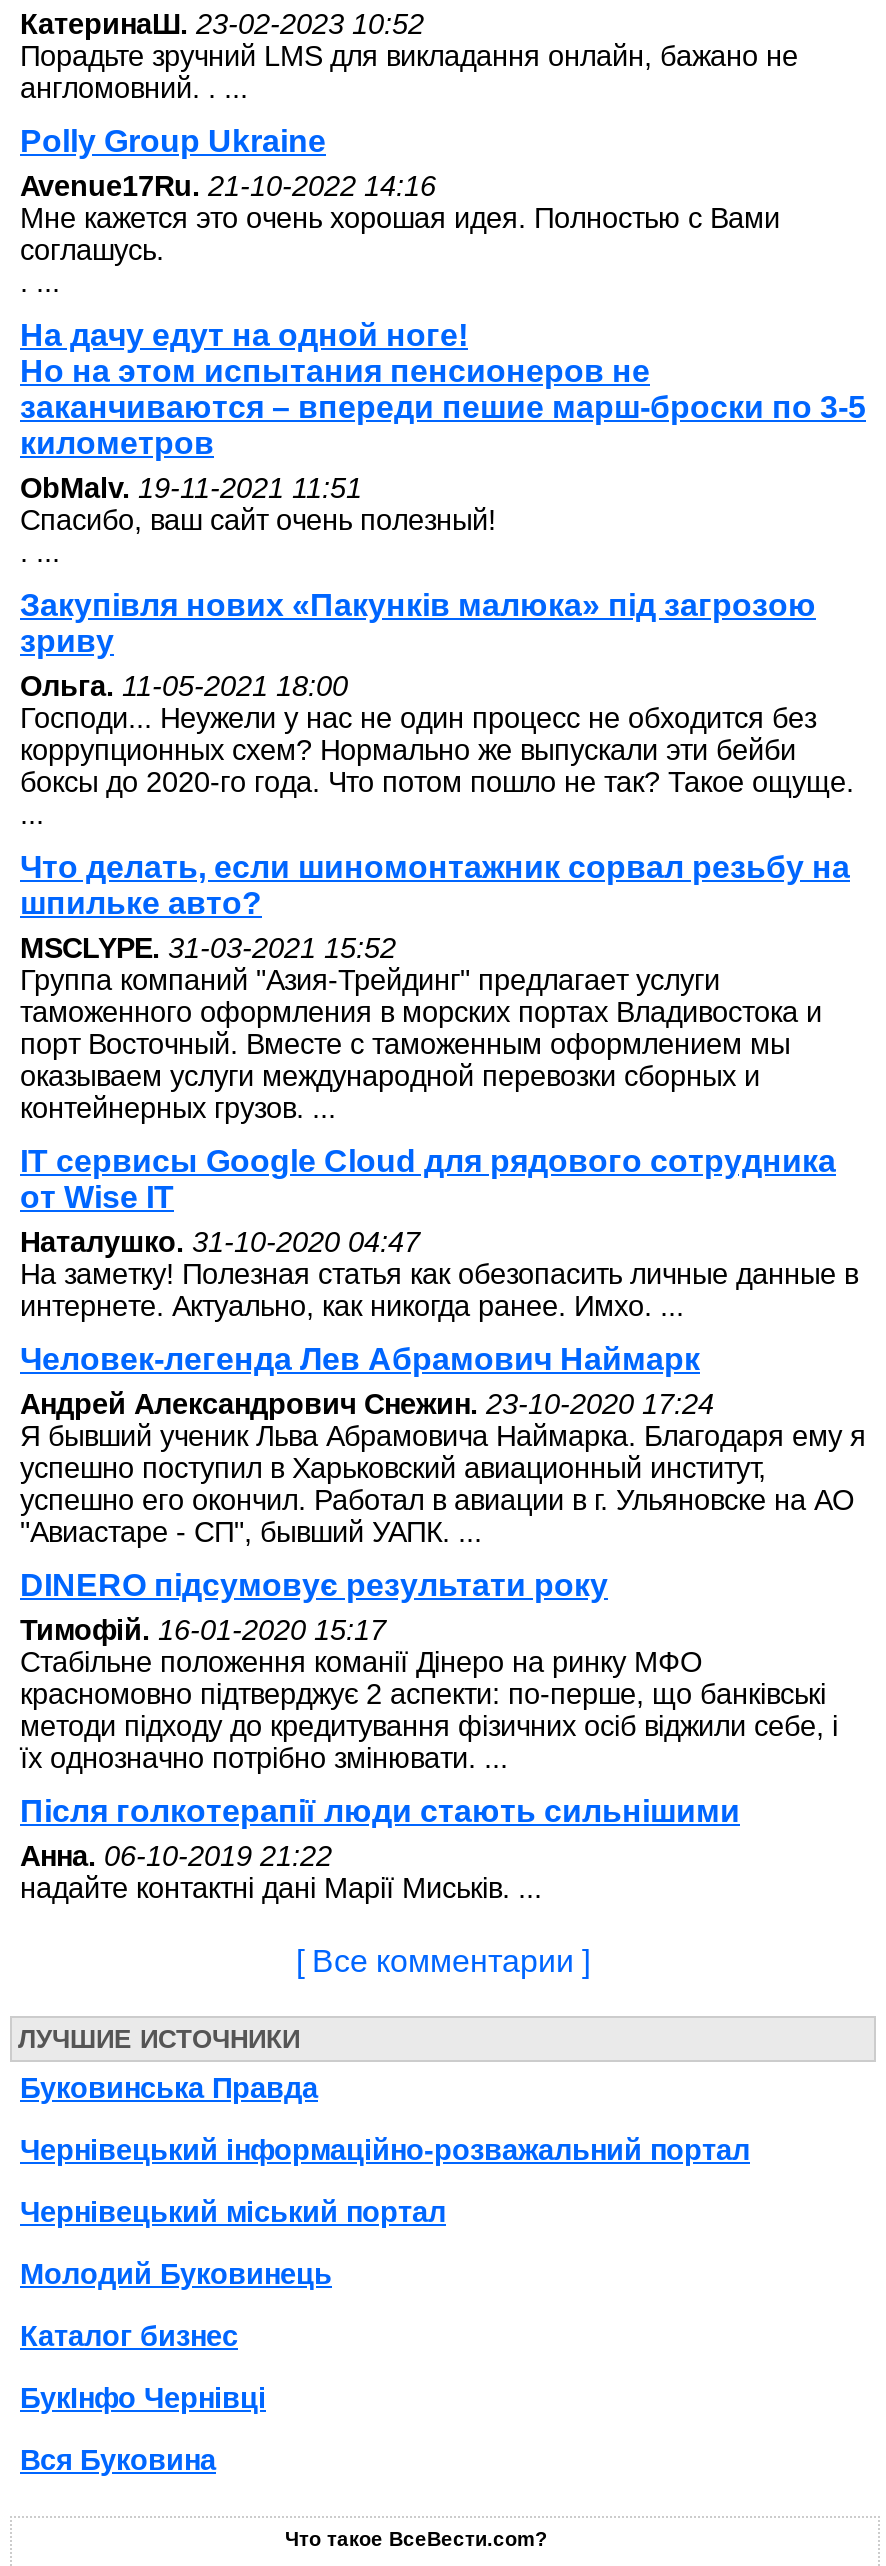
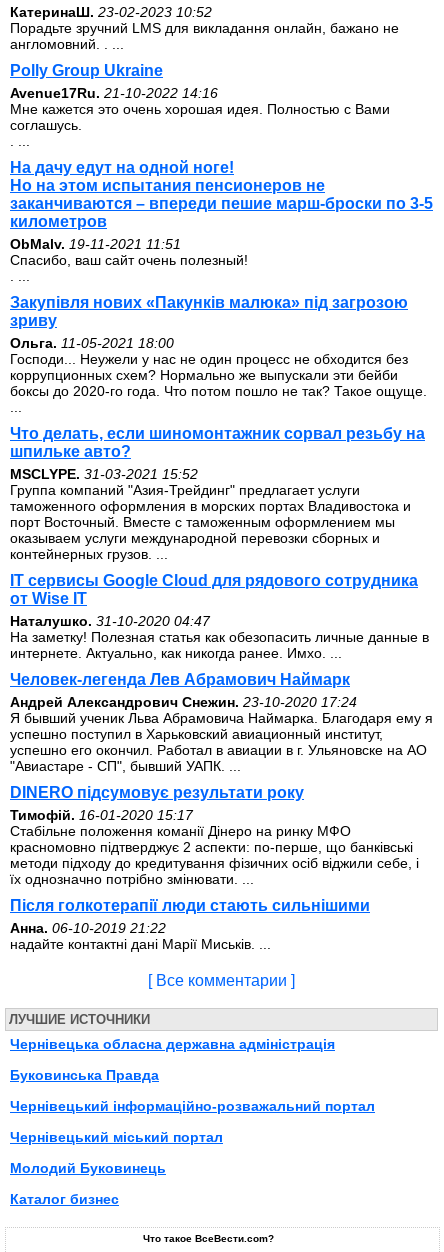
none -> [10,1036,335,1052] Чернівецька обласна державна адміністрація
moved [20,2072,750,2352] -> [10,1067,375,1207]: Буковинська Правда | Чернівецький інформаційно-розважальний портал | Чернівецький міський портал | Молодий Буковинець | Каталог бизнес
[20,2382,266,2476] БукІнфо Чернівці | Вся Буковина -> none

